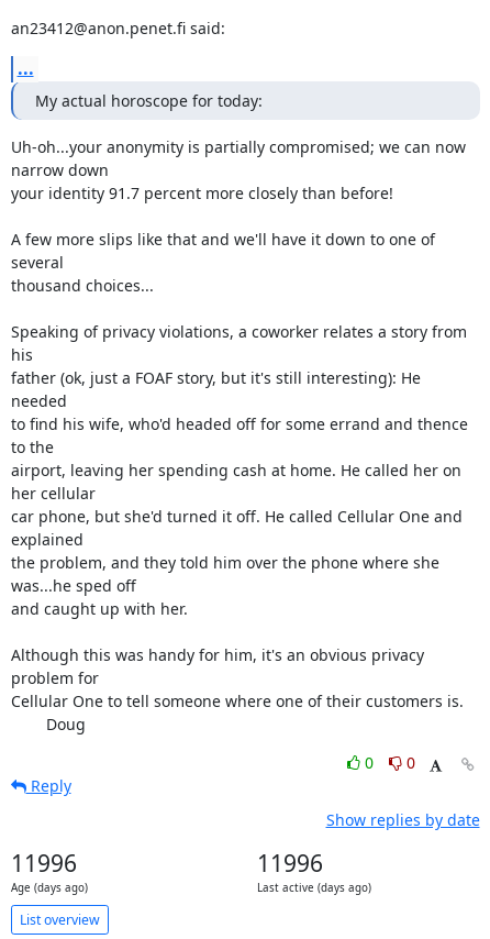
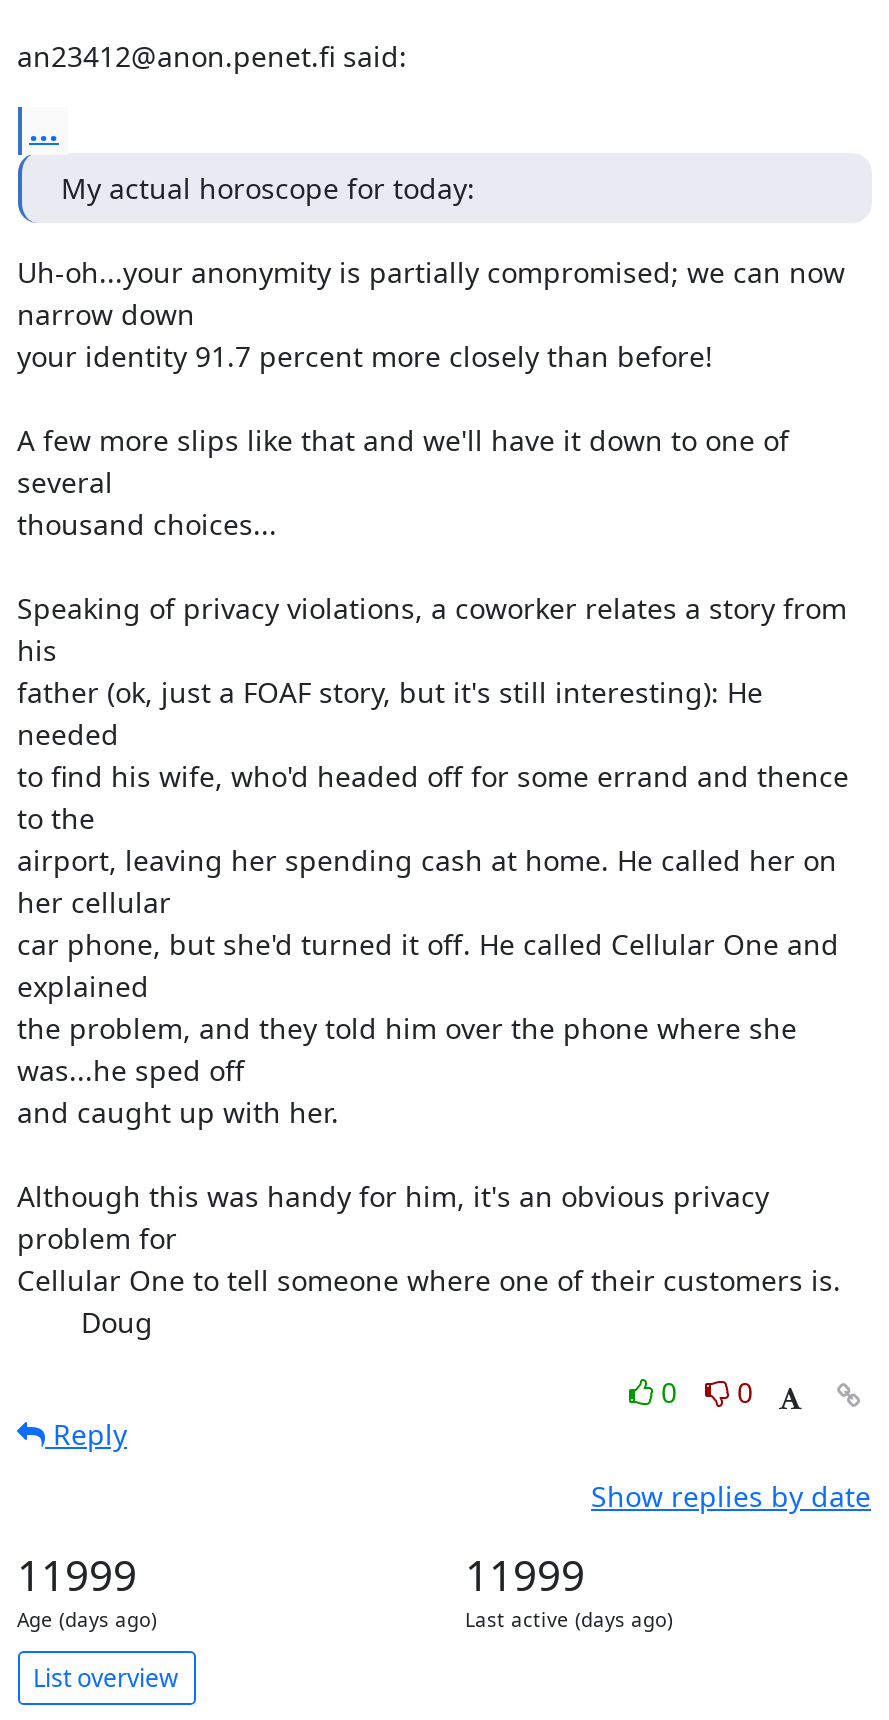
[10,848,76,879] 11996 -> [17,1547,137,1603] 11999
[257,848,322,879] 11996 -> [465,1547,585,1603] 11999

